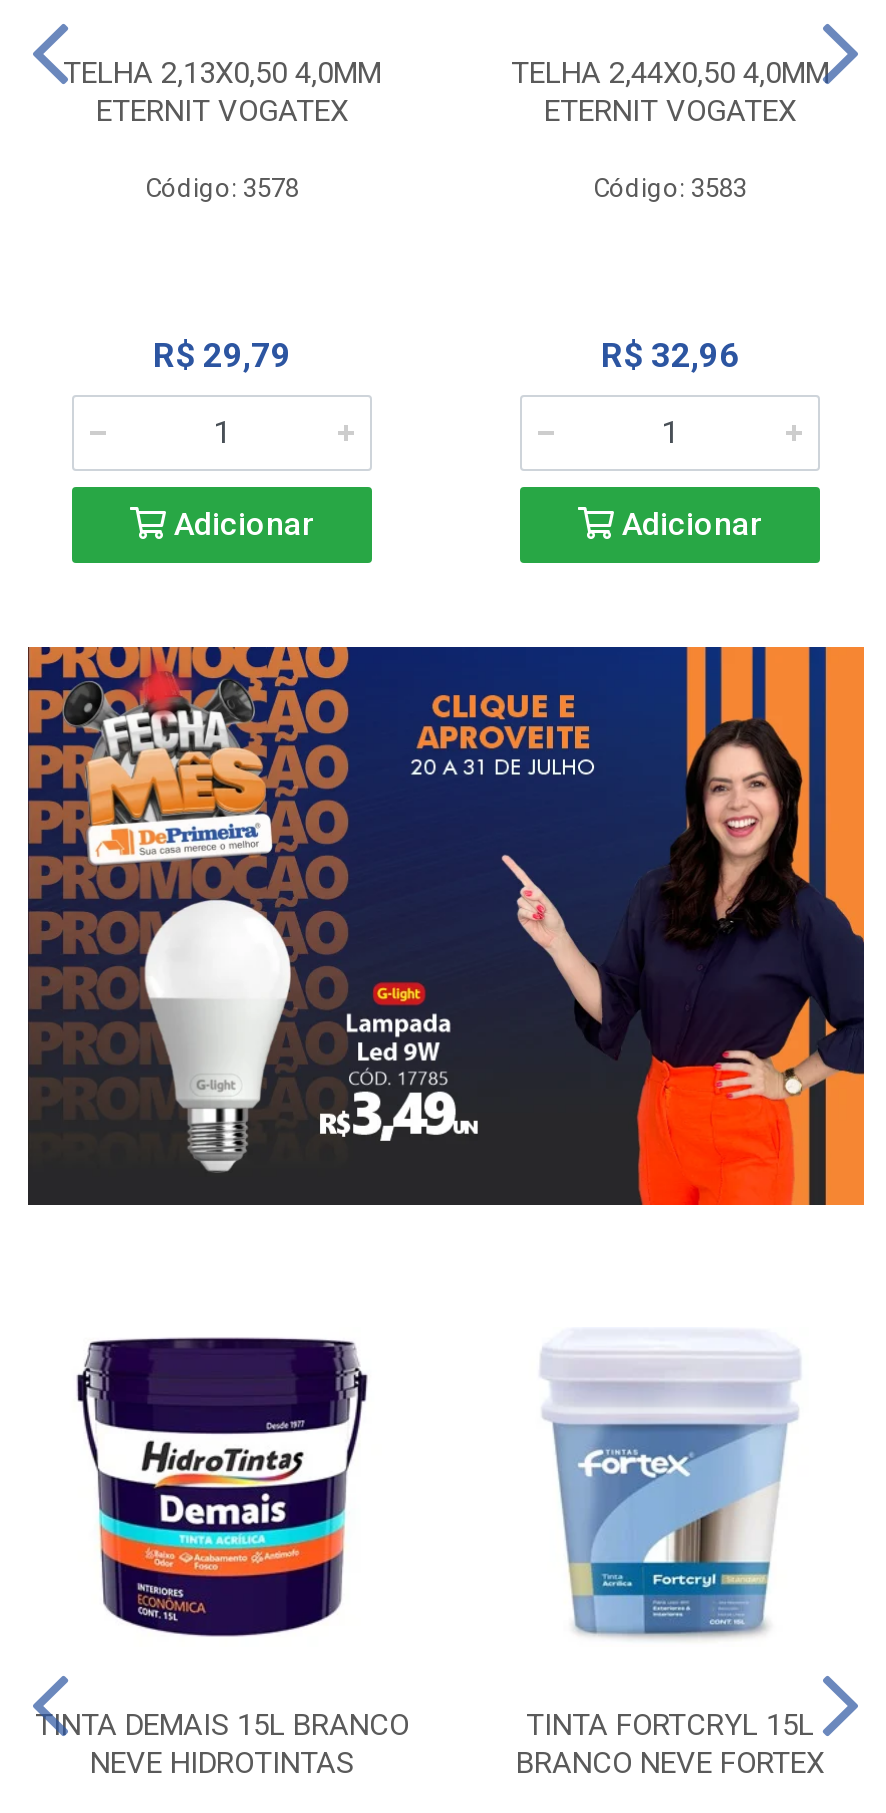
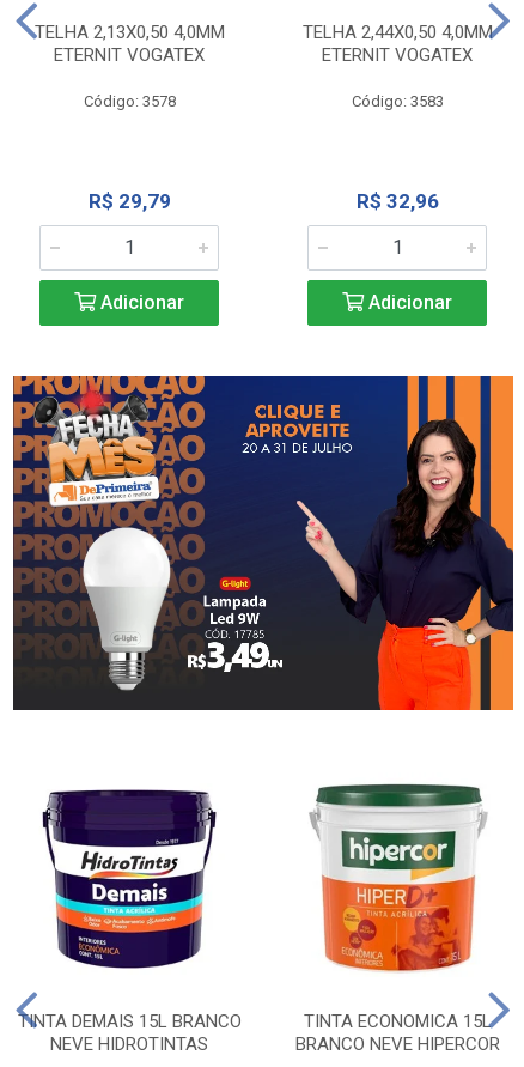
[524,1329,818,1742] [image] | TINTA FORTCRYL 15L -> [303,783,491,1032] [image] | TINTA ECONOMICA 15L
[516,1744,824,1780] BRANCO NEVE FORTEX -> [295,1033,499,1055] BRANCO NEVE HIPERCOR

